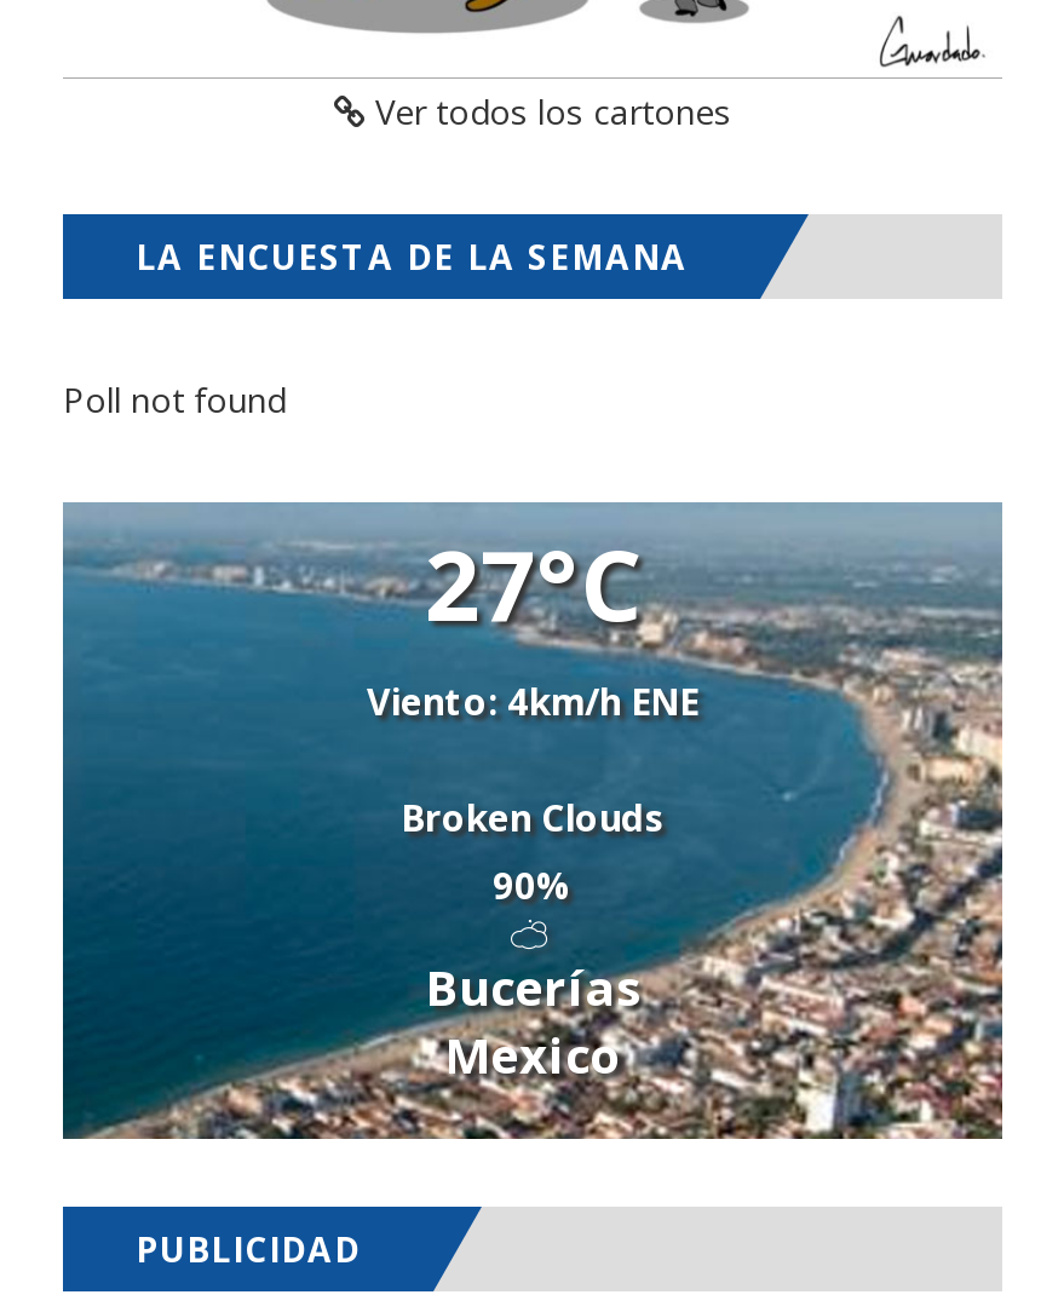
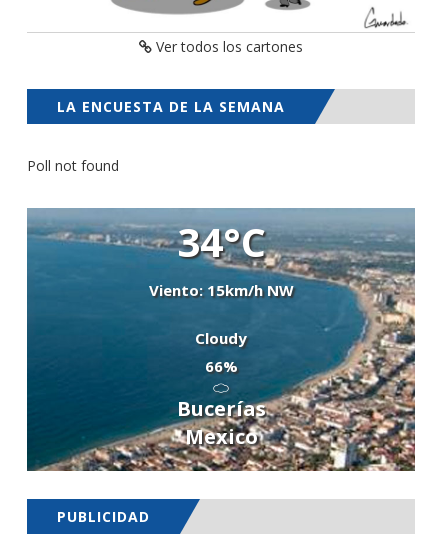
[367,517,698,725] 27°C | Viento: 4km/h ENE -> [148,213,293,299] 34°C | Viento: 15km/h NW
[401,793,665,909] Broken Clouds | 90% -> [195,327,247,375] Cloudy | 66%

